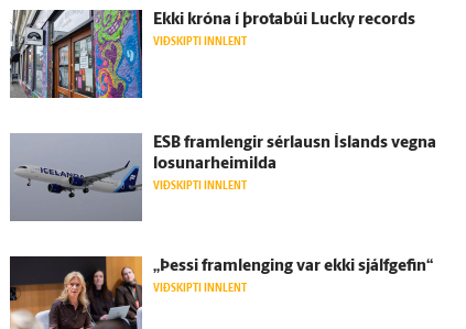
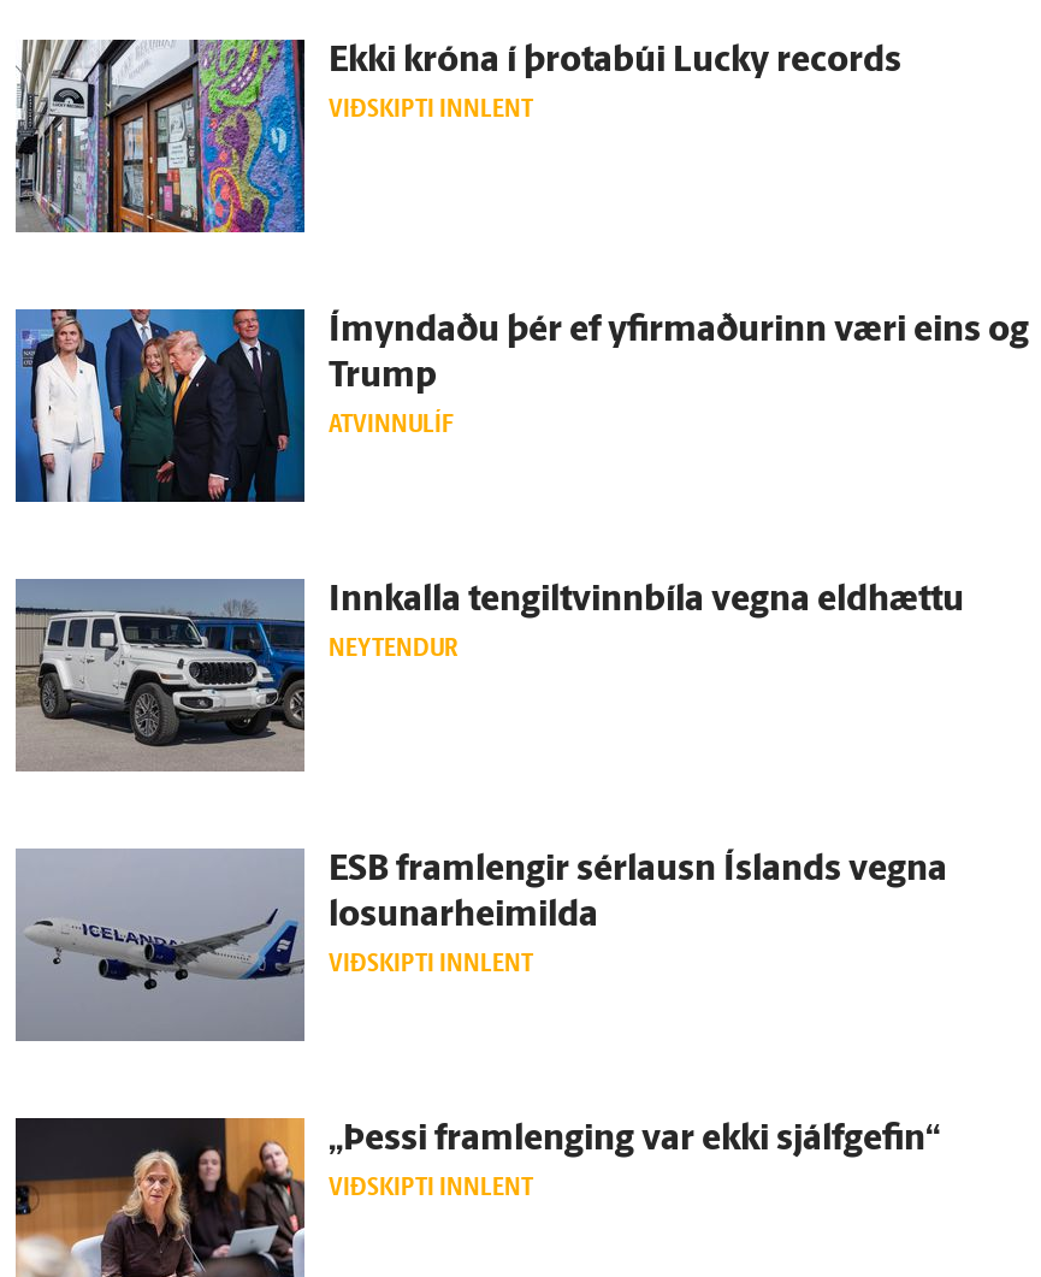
none -> [13,307,1029,504] [image] | Ímyndaðu þér ef yfirmaðurinn væri eins og | Trump | ATVINNULÍF
none -> [16,577,964,774] [image] | Innkalla tengiltvinnbíla vegna eldhættu | NEYTENDUR

